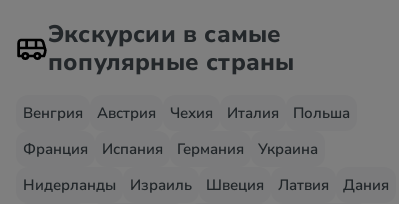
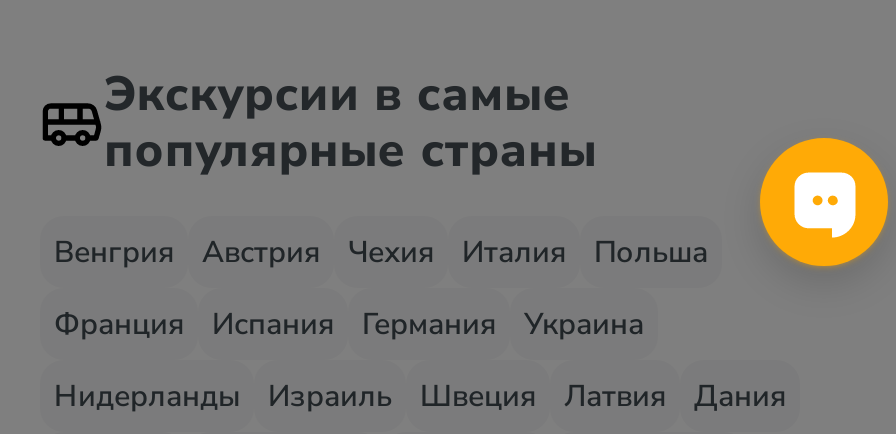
none -> [758,136,890,270] [image]

